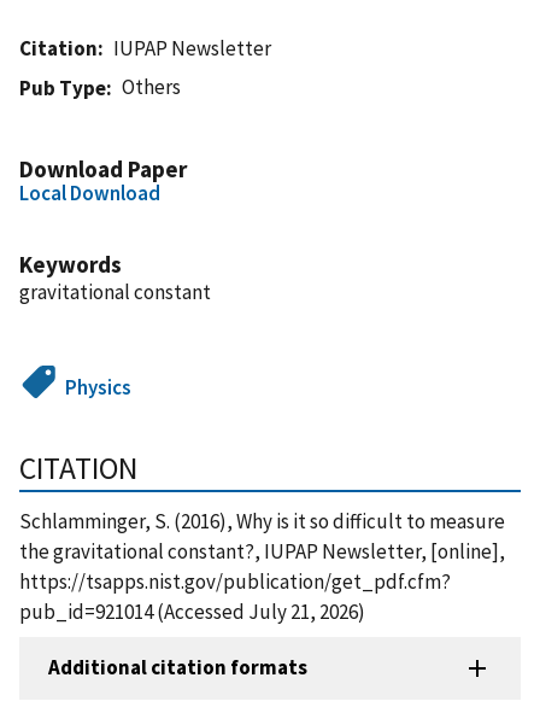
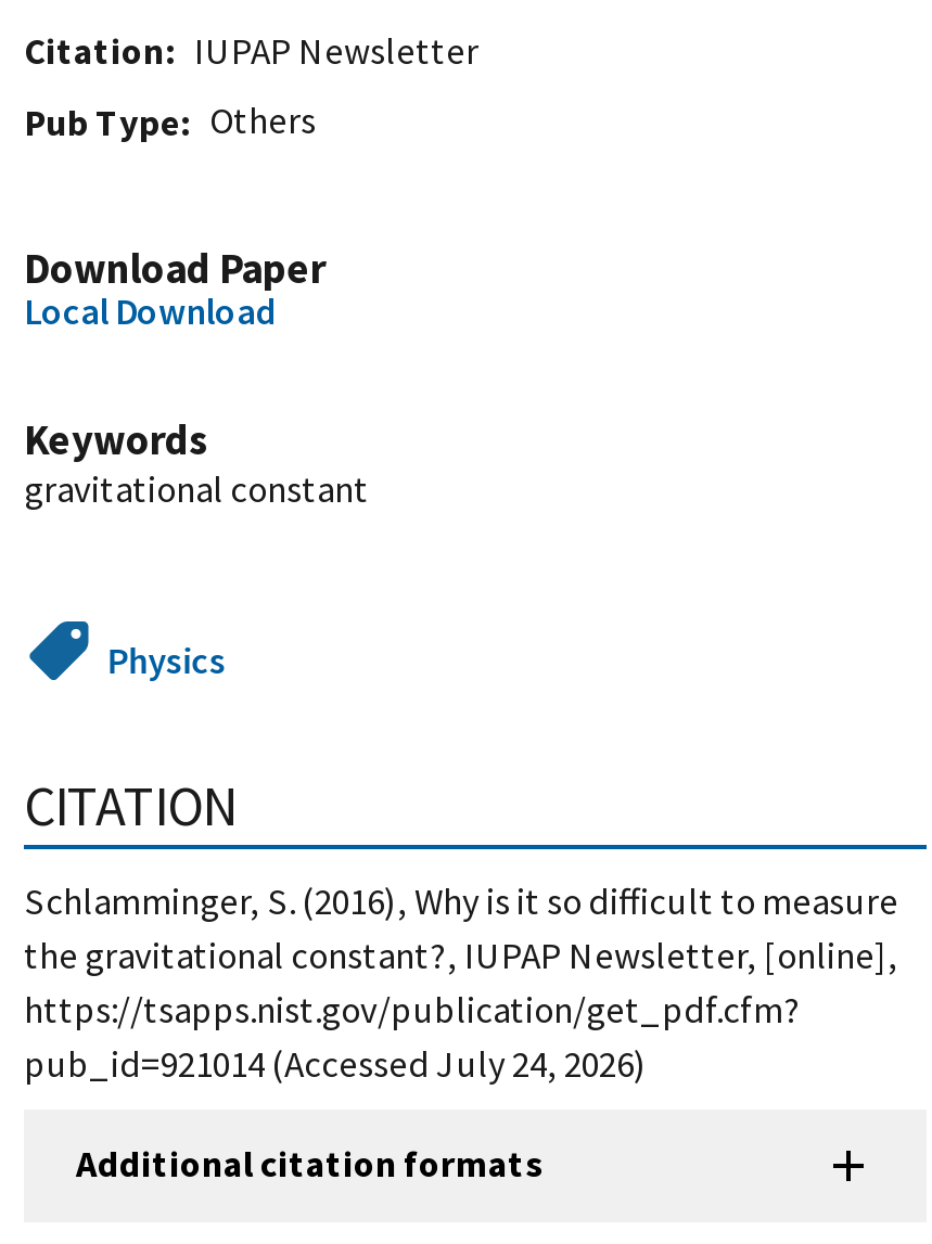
[19,598,365,625] pub_id=921014 (Accessed July 21, 2026) -> [24,1040,647,1088] pub_id=921014 (Accessed July 24, 2026)

